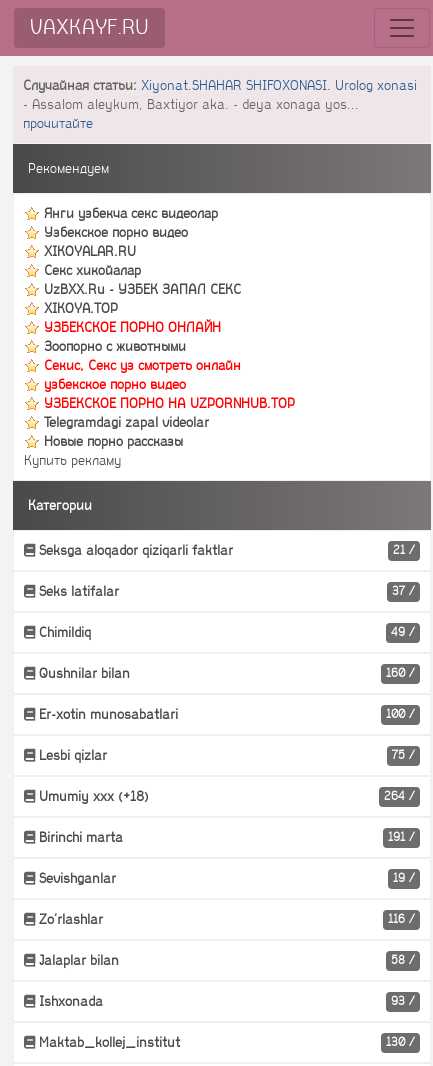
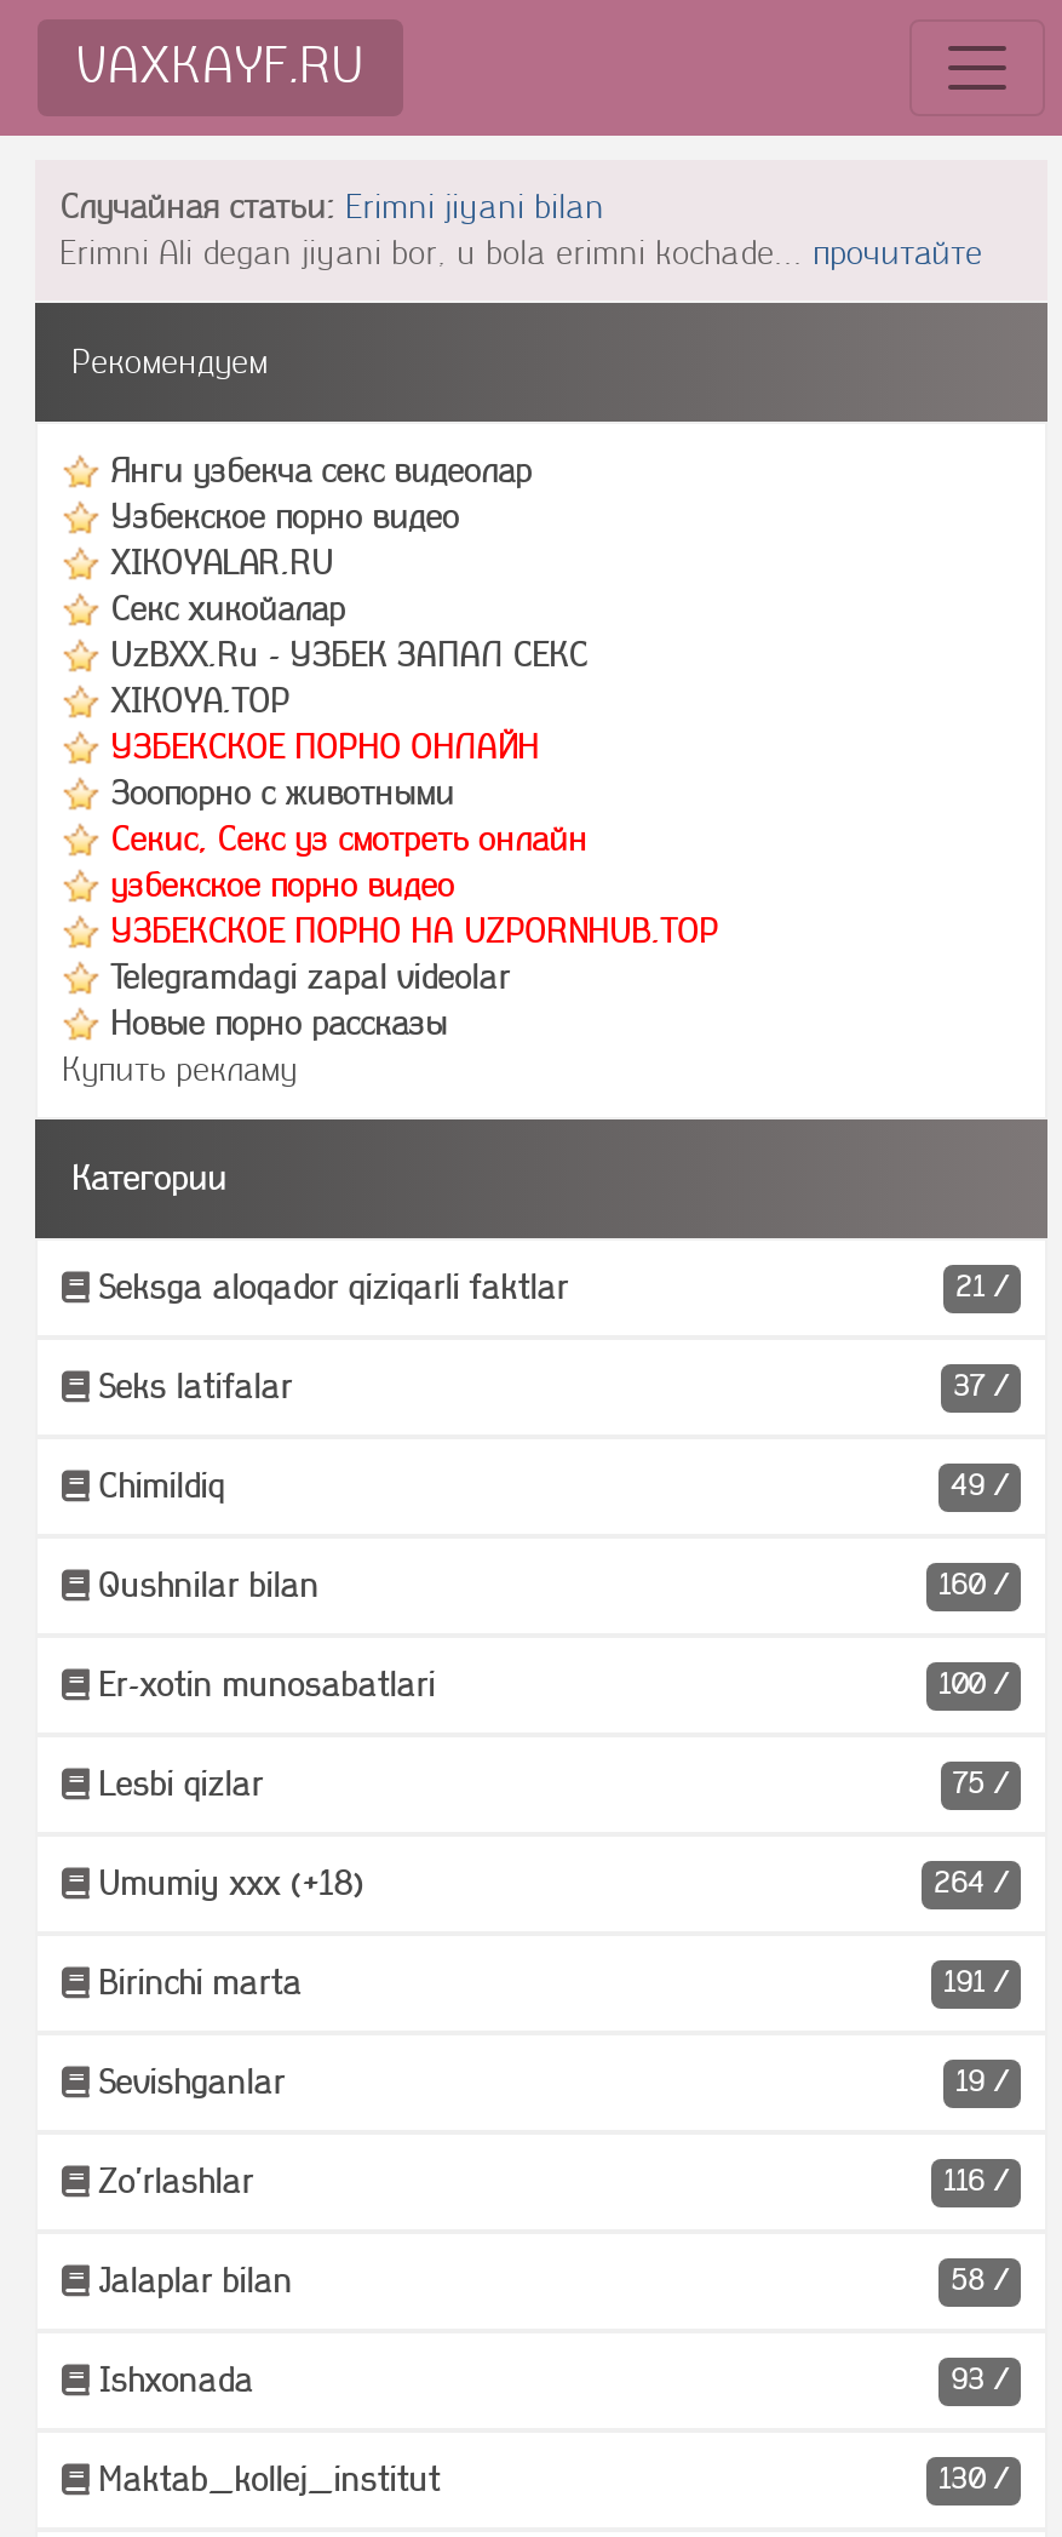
[23,78,417,131] Случайная статьи: Xiyonat.SHAHAR SHIFOXONASI. Urolog xonasi | - Assalom aleykum, Baxtiyor aka. - deya xonaga yos... | прочитайте -> [59,189,982,271] Случайная статьи: Erimni jiyani bilan | Erimni Ali degan jiyani bor, u bola erimni kochade... прочитайте

